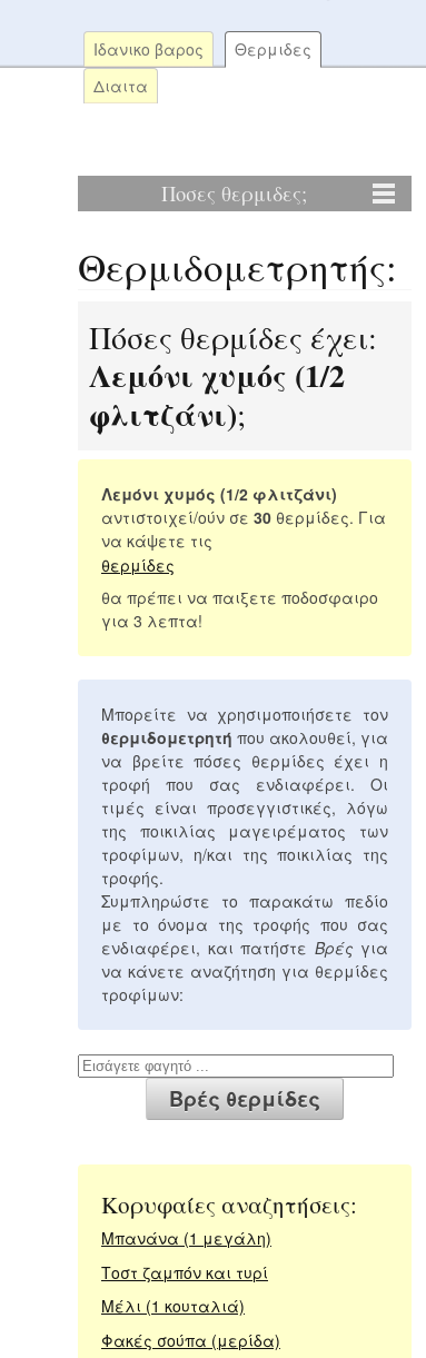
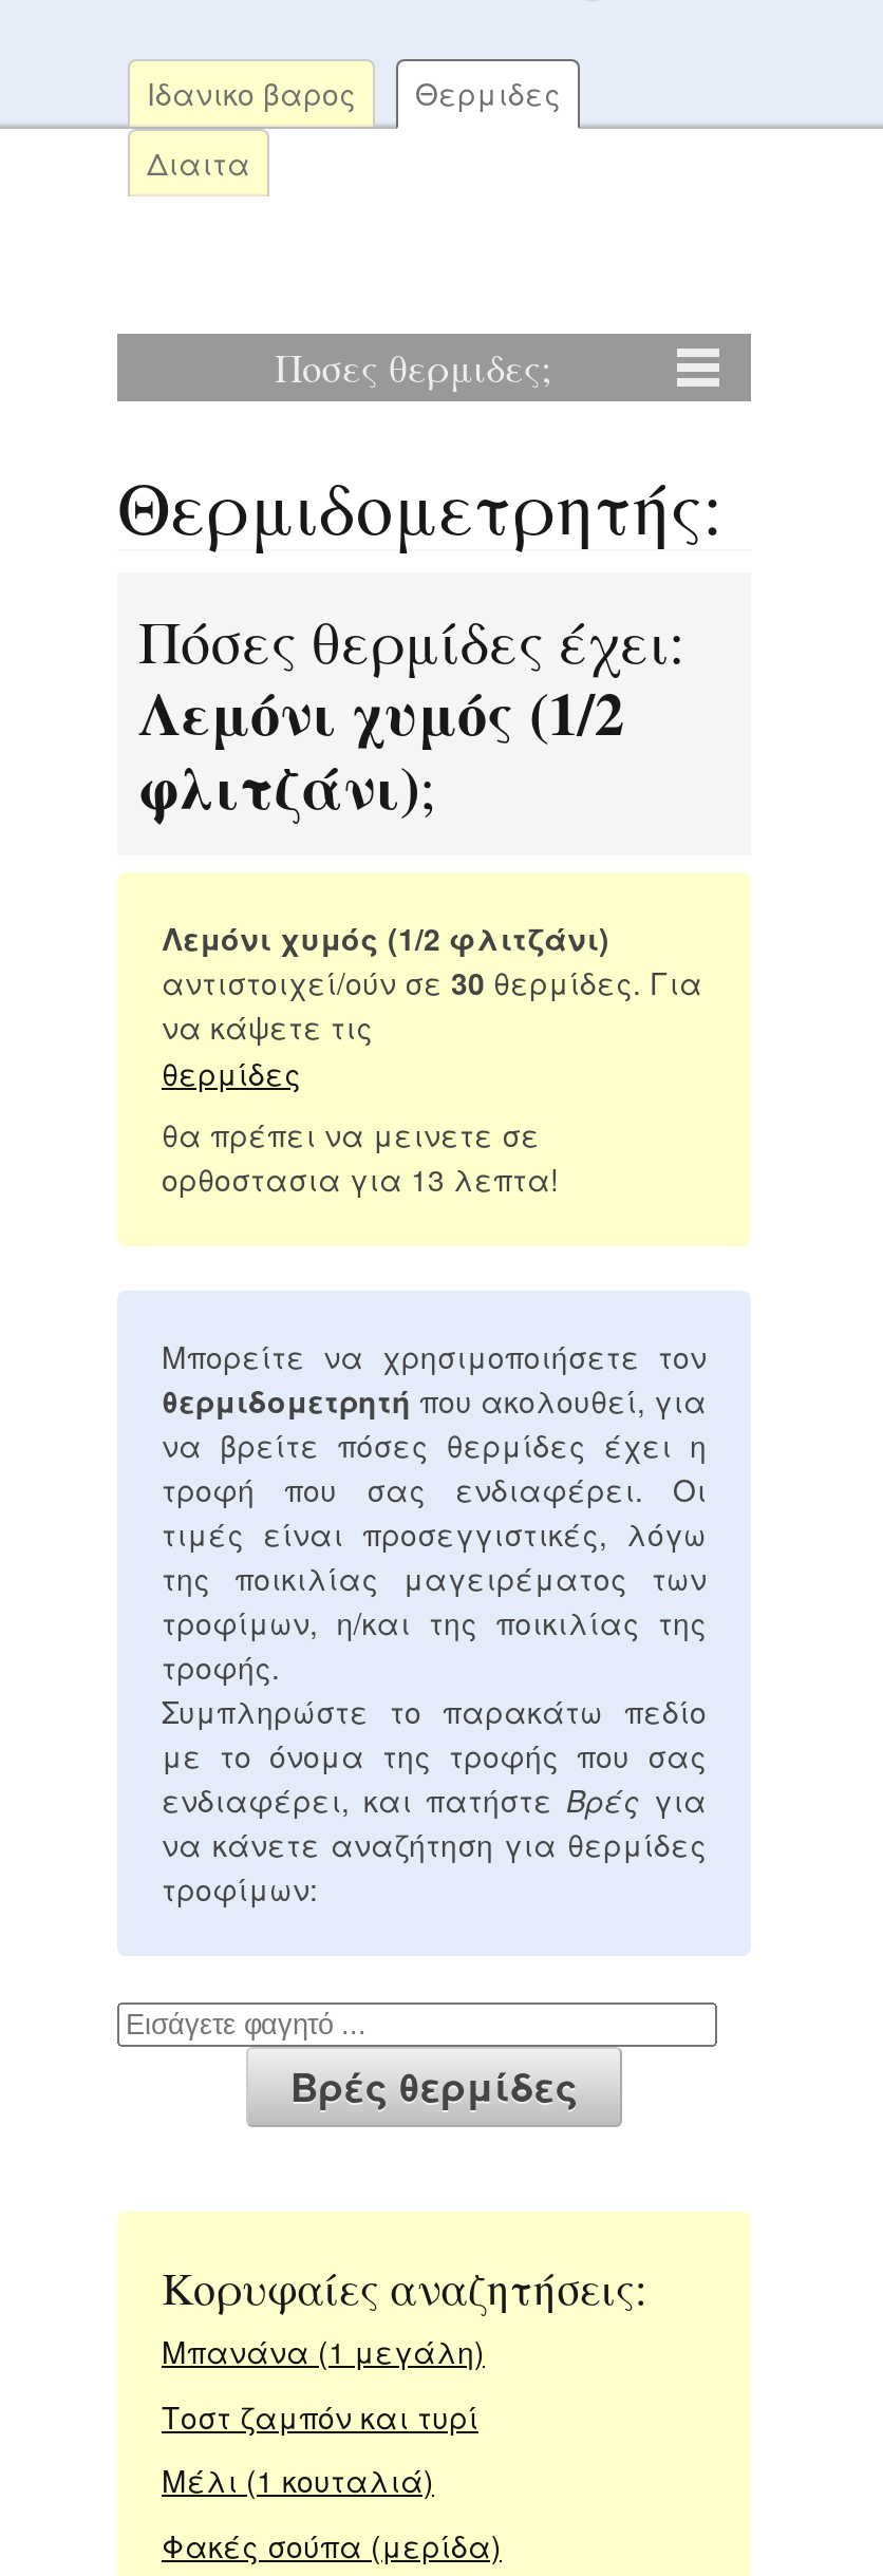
[101,587,378,632] θα πρέπει να παιξετε ποδοσφαιρο | για 3 λεπτα! -> [162,1114,559,1201] θα πρέπει να μεινετε σε | ορθοστασια για 13 λεπτα!

